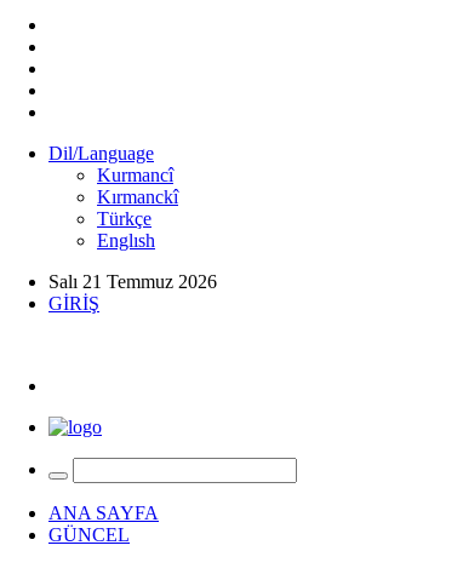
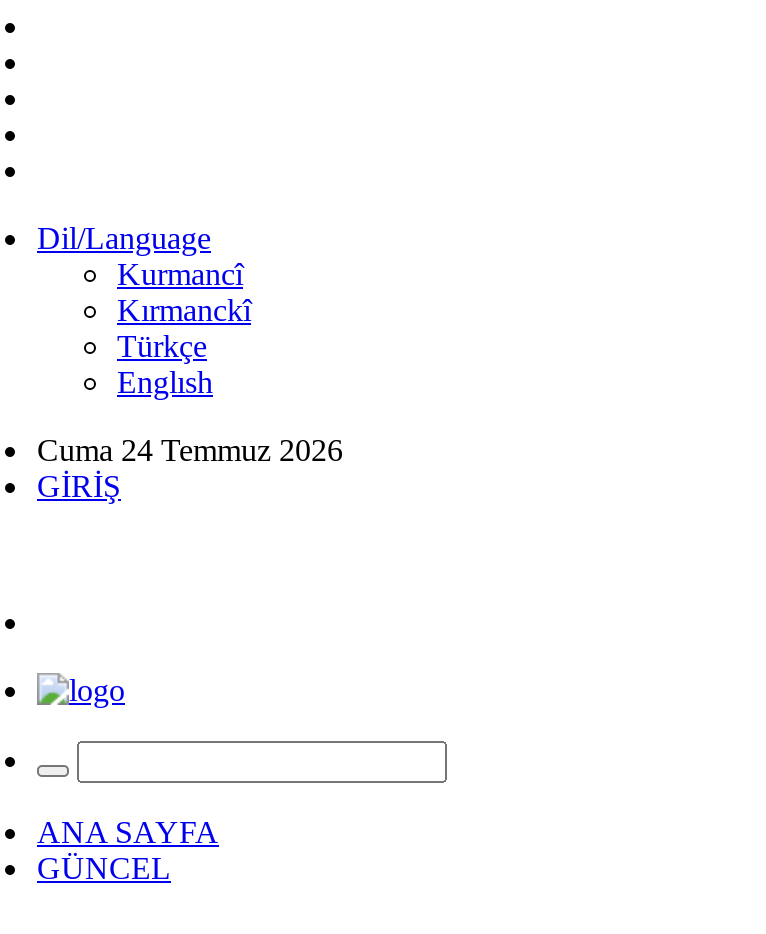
[48,271,217,292] Salı 21 Temmuz 2026 -> [37,433,343,467] Cuma 24 Temmuz 2026

